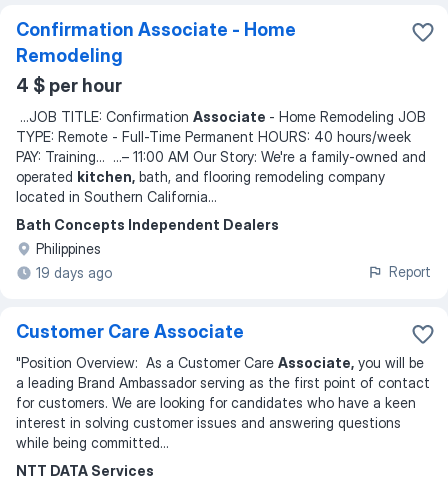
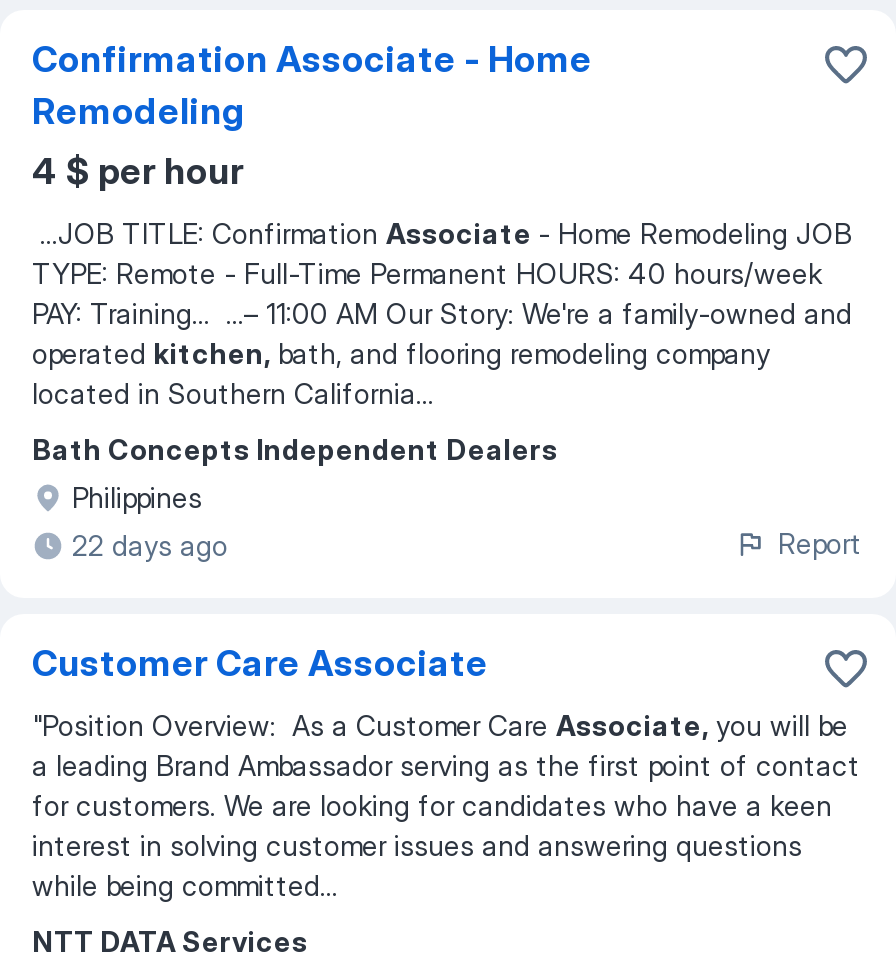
[36,264,112,281] 19 days ago -> [72,528,228,562] 22 days ago

